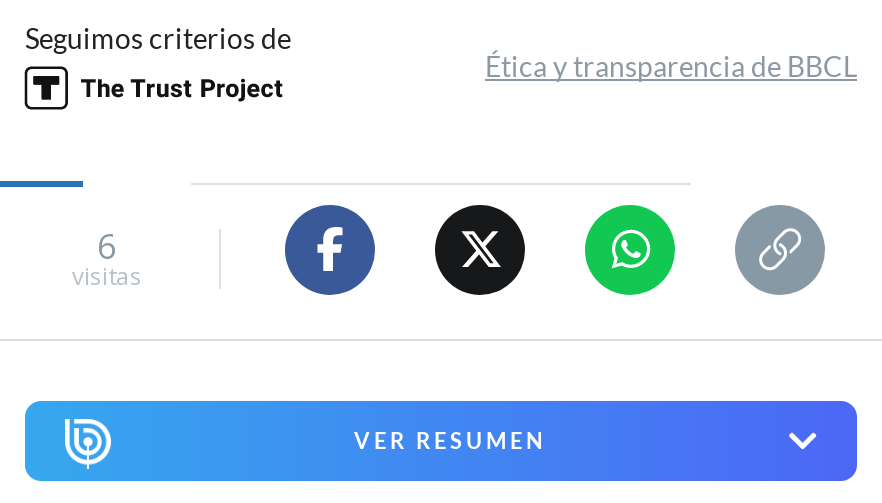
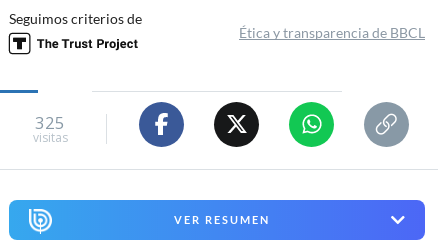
[97,223,117,269] 6 -> [35,111,65,134] 325

